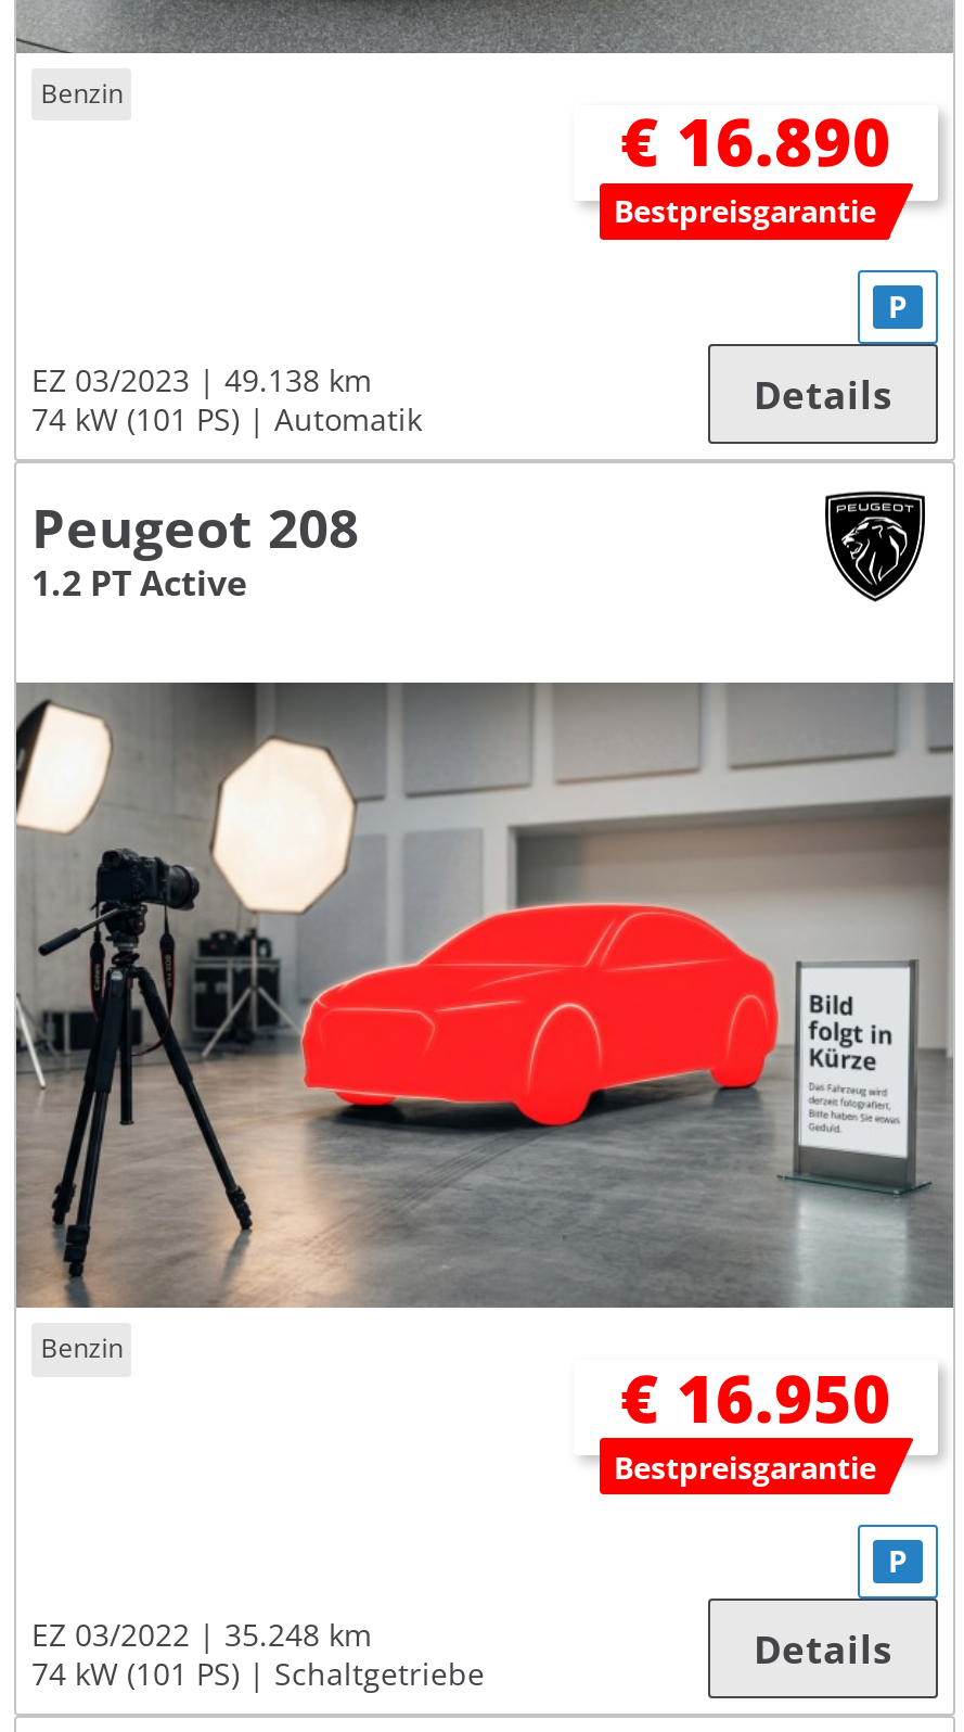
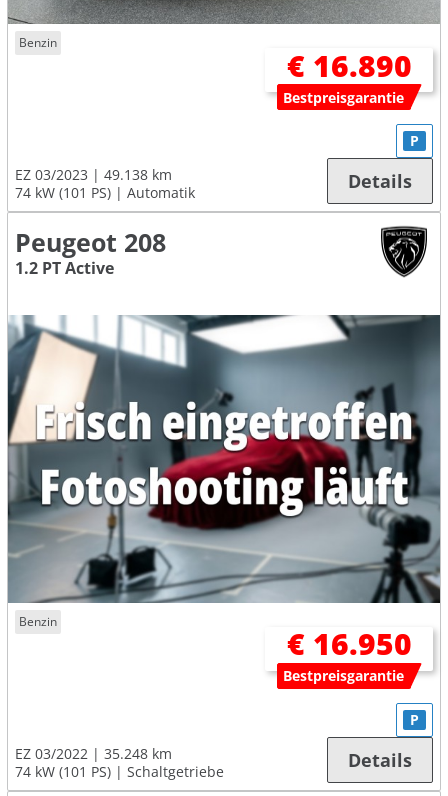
[14,679,953,1309] [image] -> [7,314,440,604] [image]

